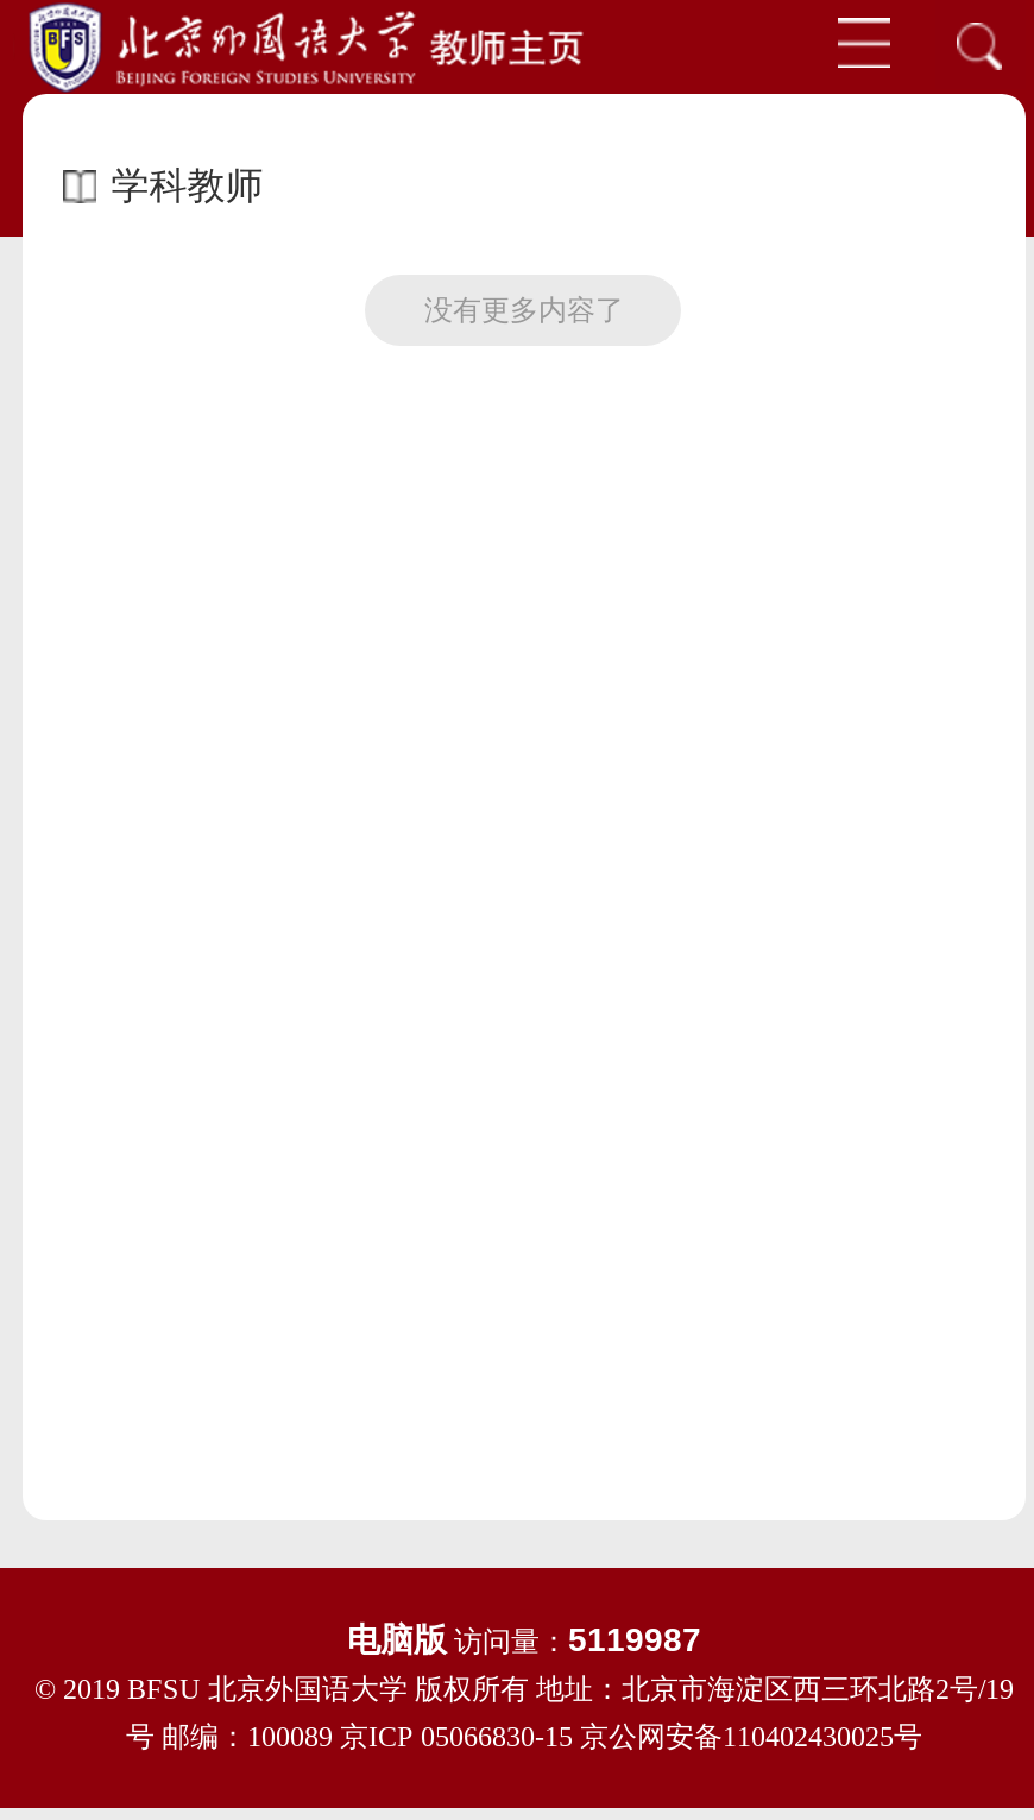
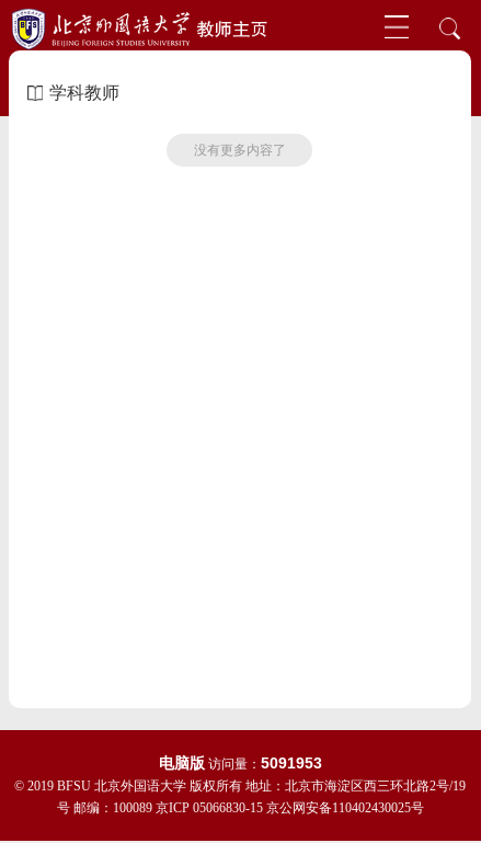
[347,1620,701,1658] 电脑版访问量：5119987 -> [158,754,322,772] 电脑版访问量：5091953

